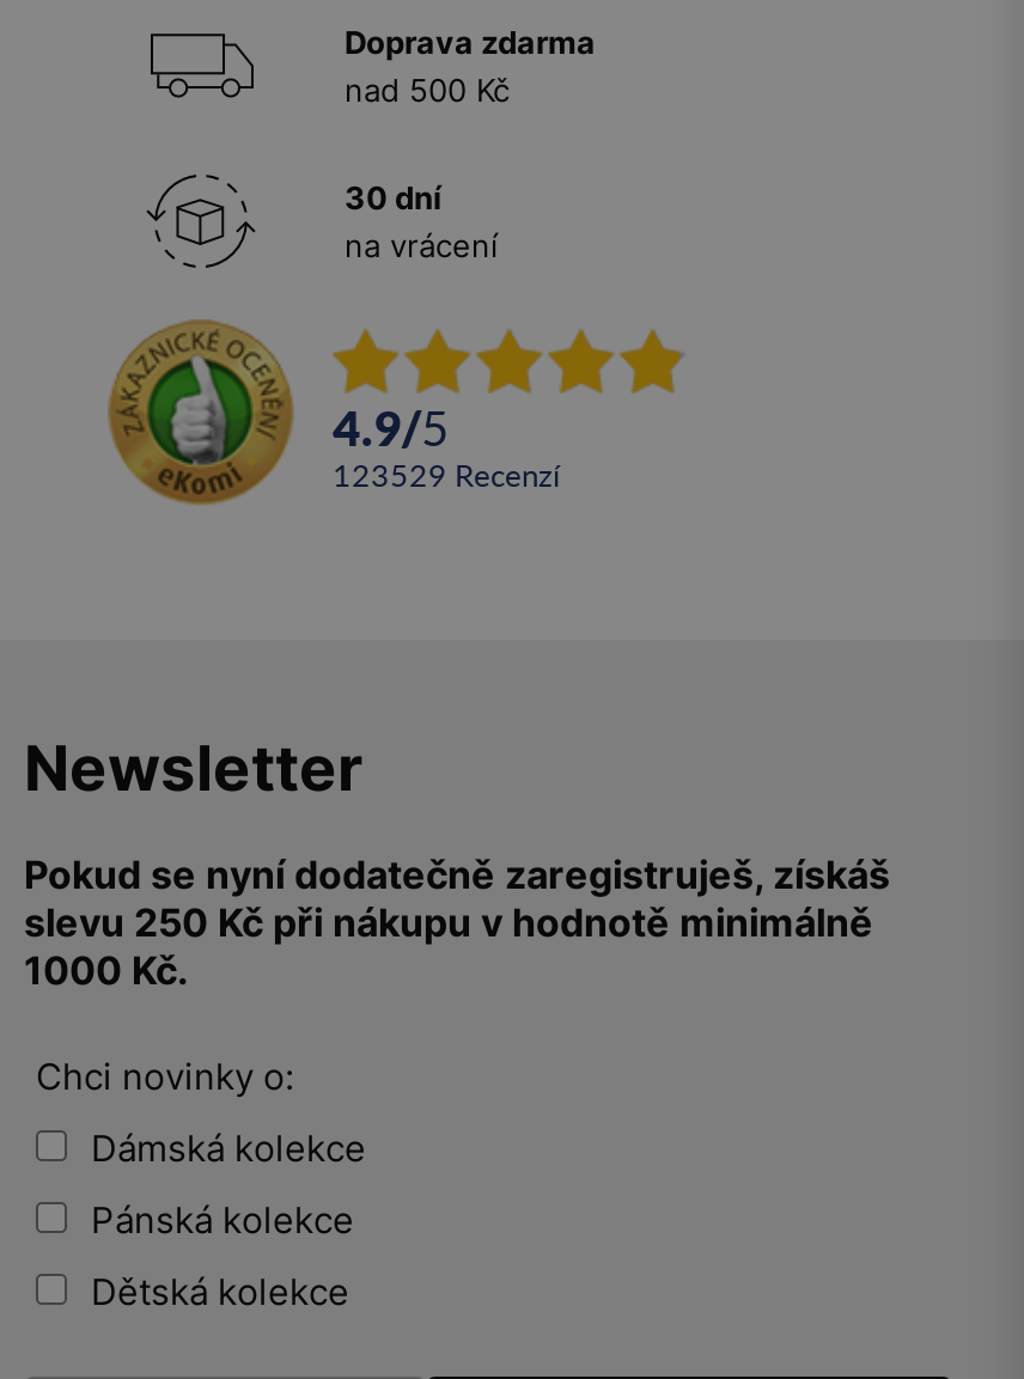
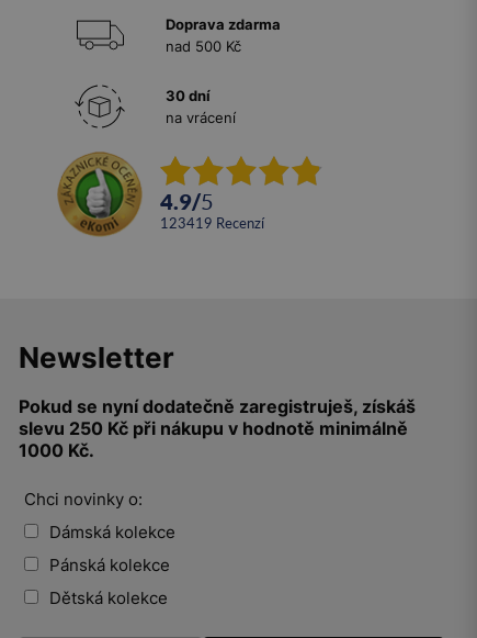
[333,455,560,493] 123529 recenzí -> [160,214,264,231] 123419 recenzí

